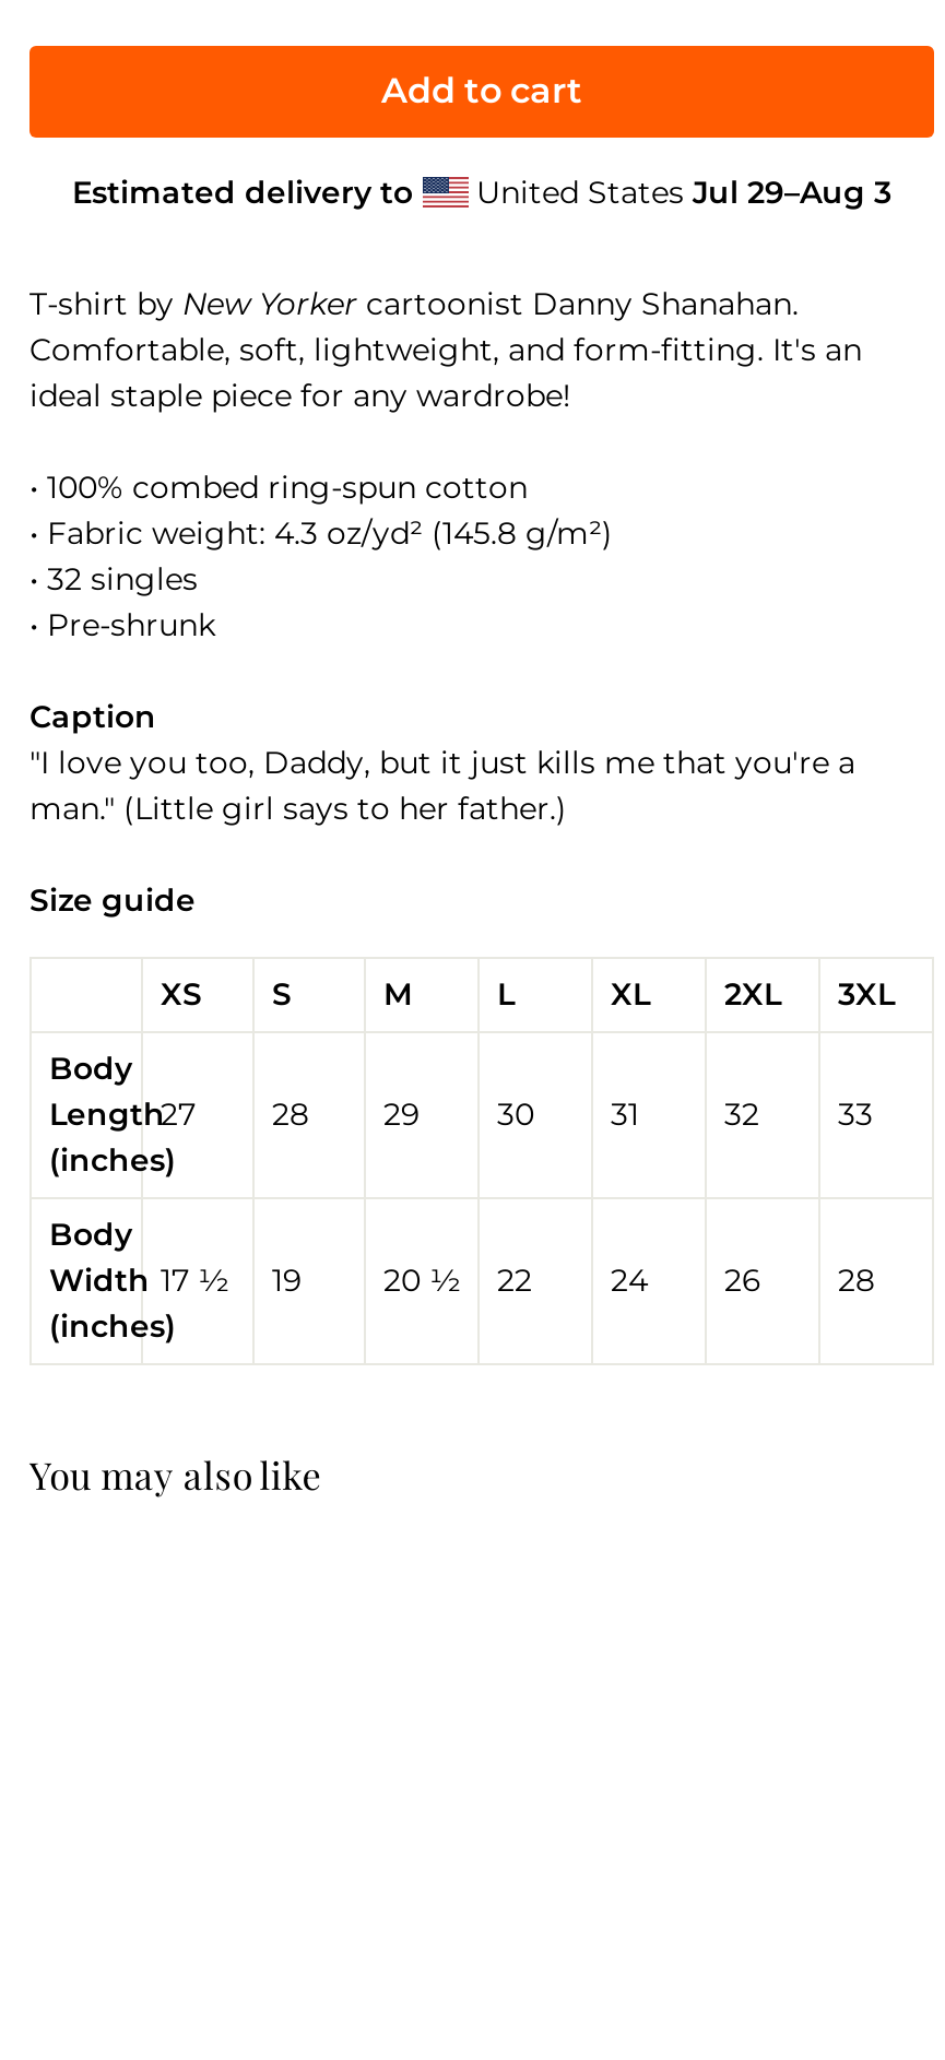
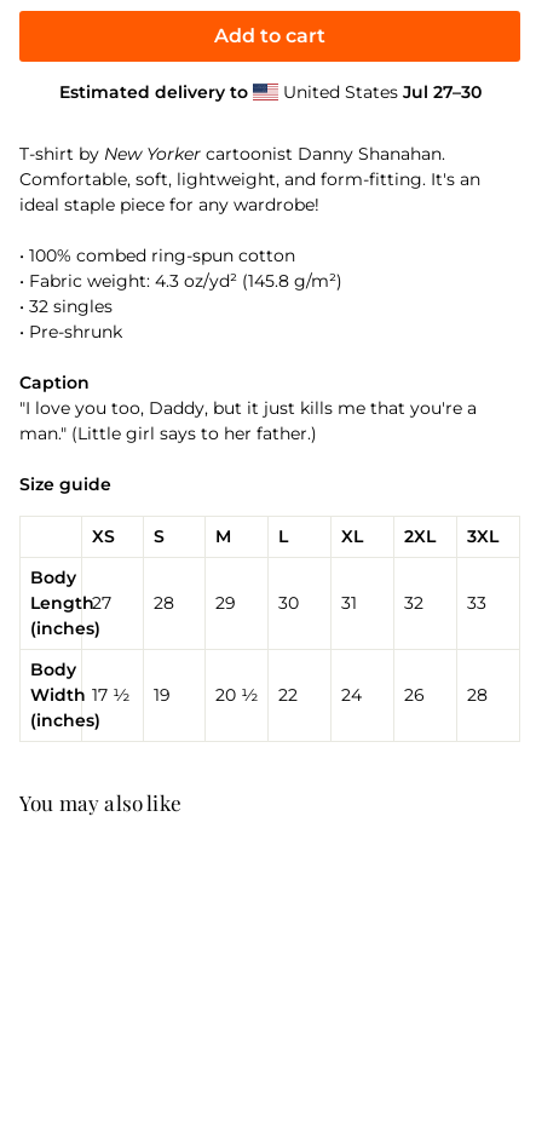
[468,173,891,212] United States Jul 29–Aug 3 -> [278,81,481,103] United States Jul 27–30

